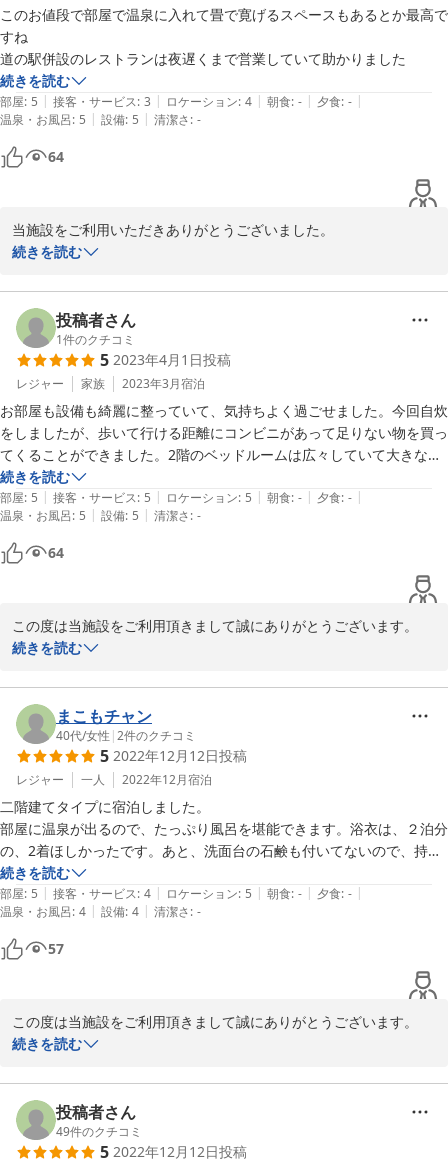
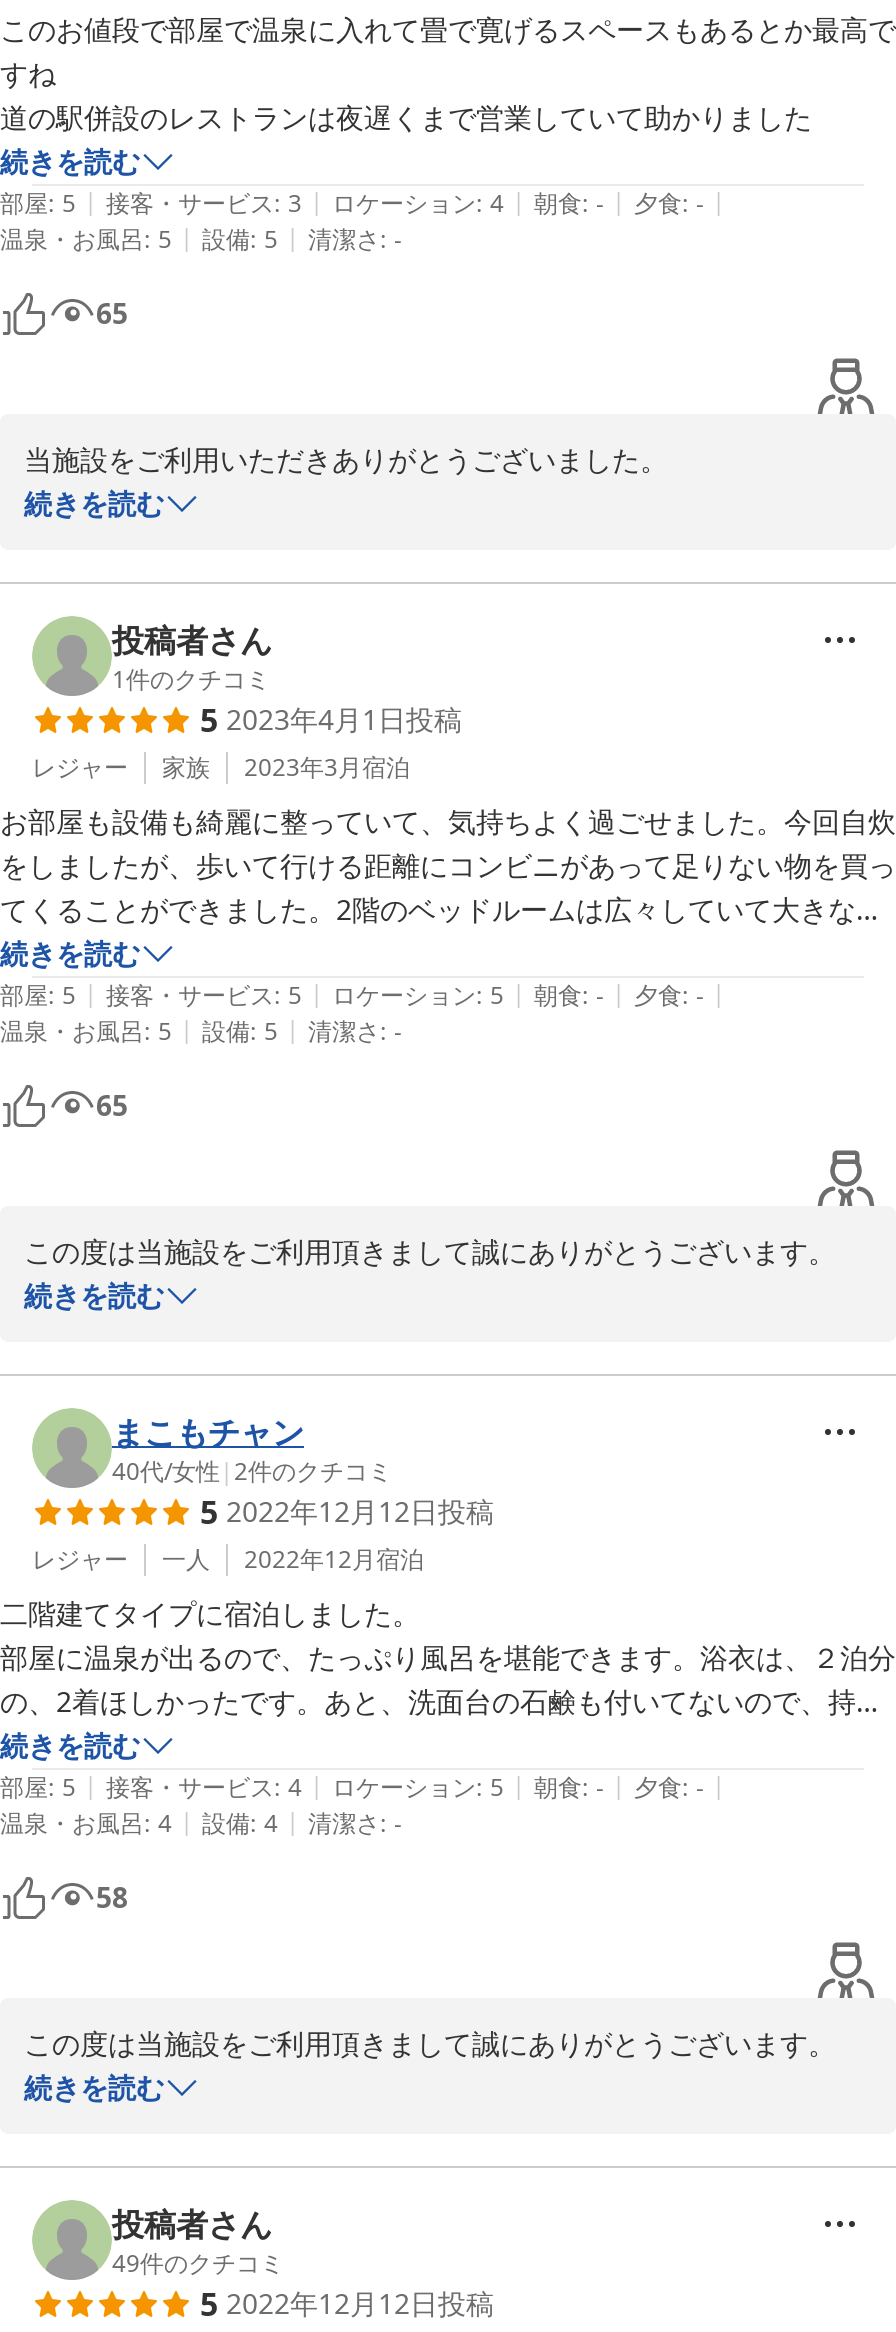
[48,147,64,166] 64 -> [96,294,128,332] 65
[48,543,64,562] 64 -> [96,1086,128,1124] 65
[48,939,64,958] 57 -> [96,1878,128,1916] 58

